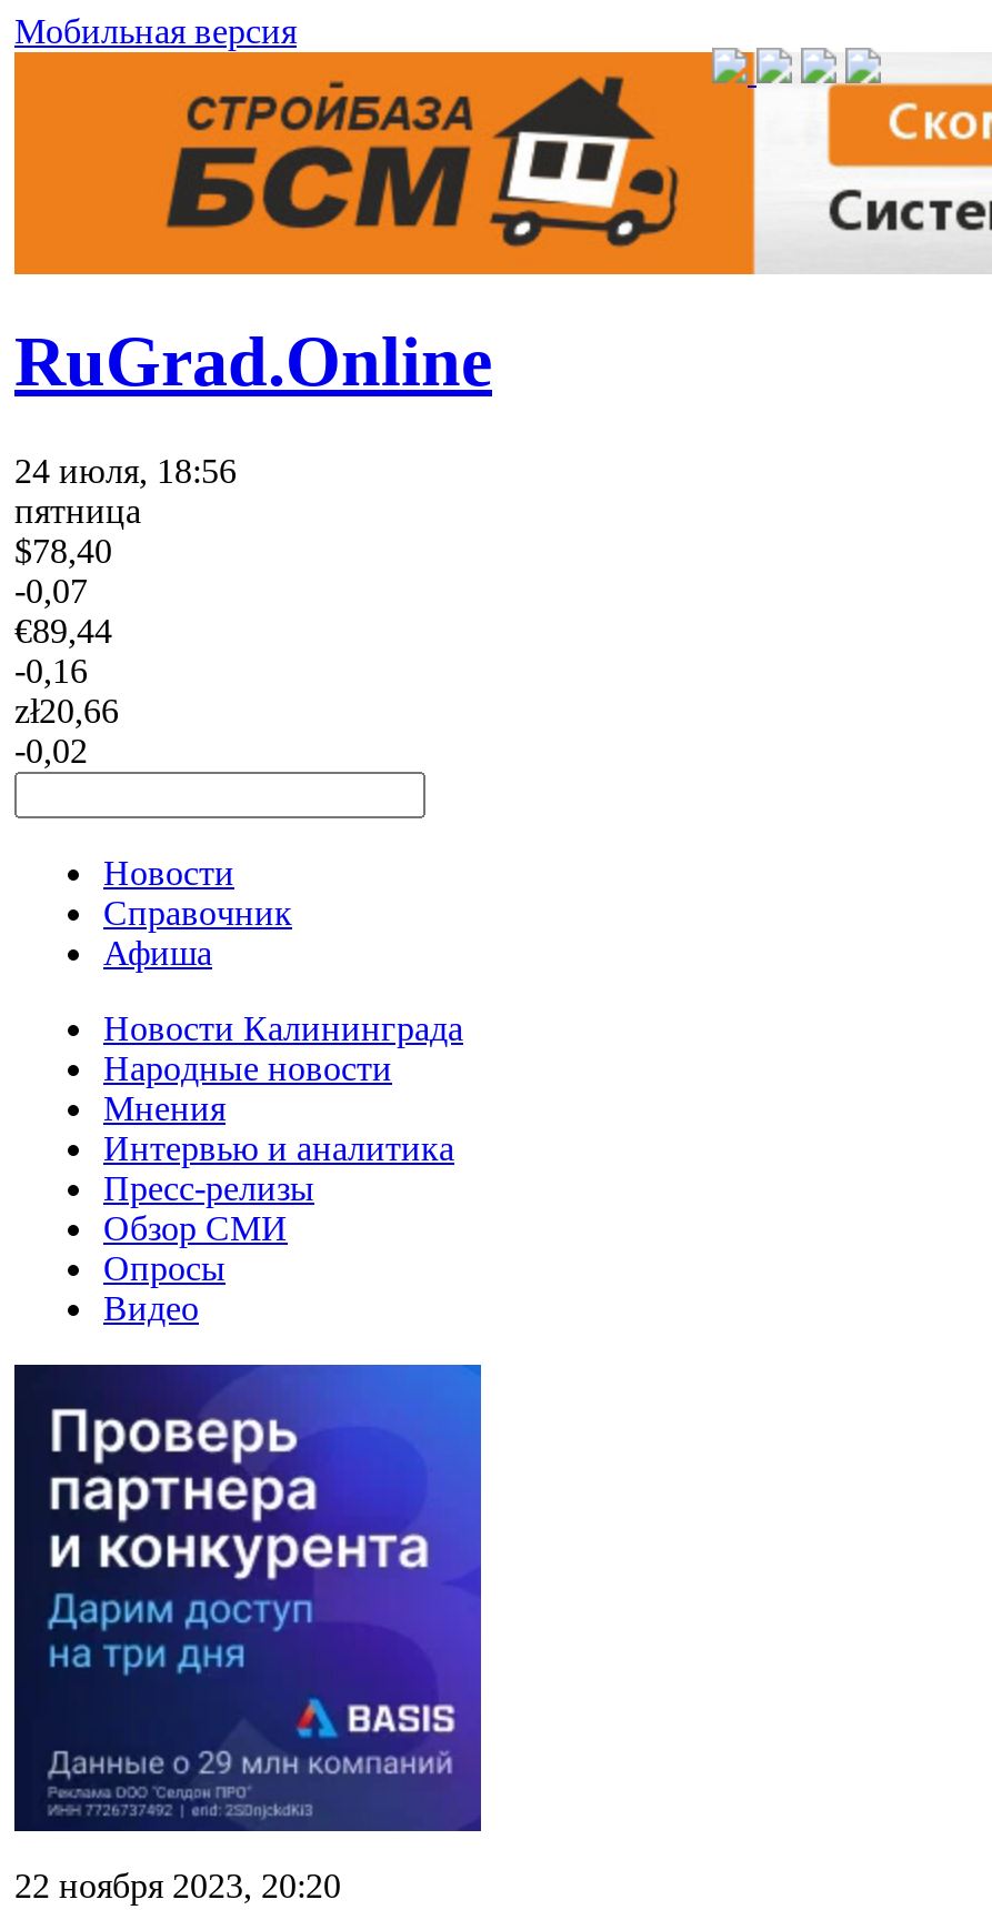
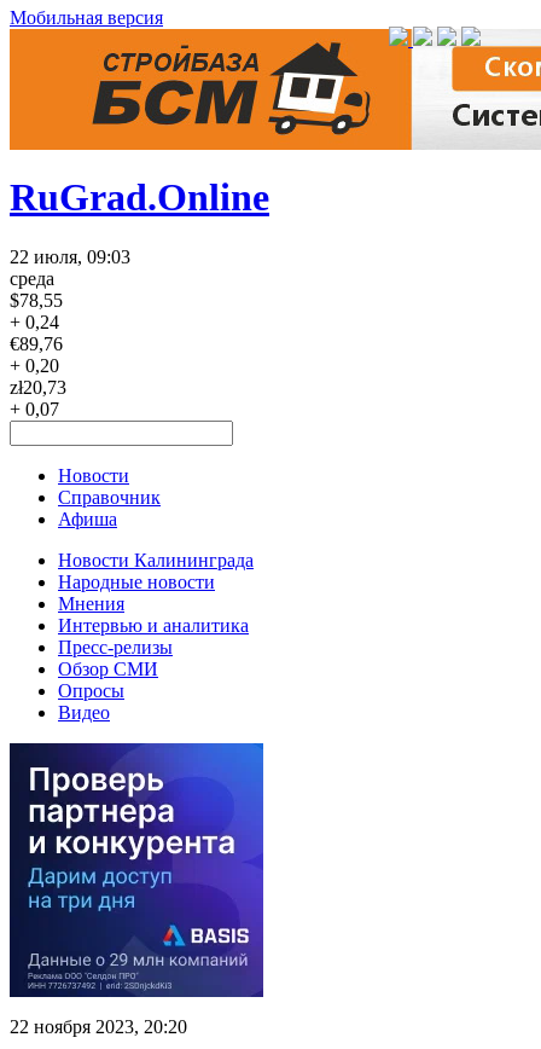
[14,452,237,769] 24 июля, 18:56 | пятница | $78,40 | -0,07 | €89,44 | -0,16 | zł20,66 | -0,02 -> [10,246,130,419] 22 июля, 09:03 | среда | $78,55 | + 0,24 | €89,76 | + 0,20 | zł20,73 | + 0,07

